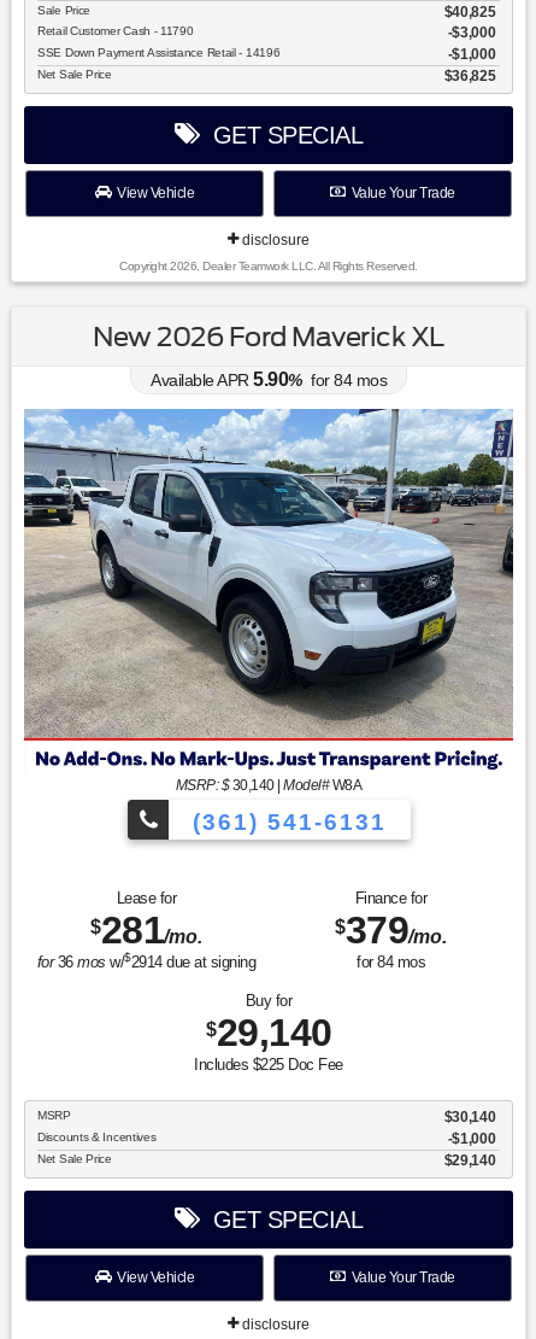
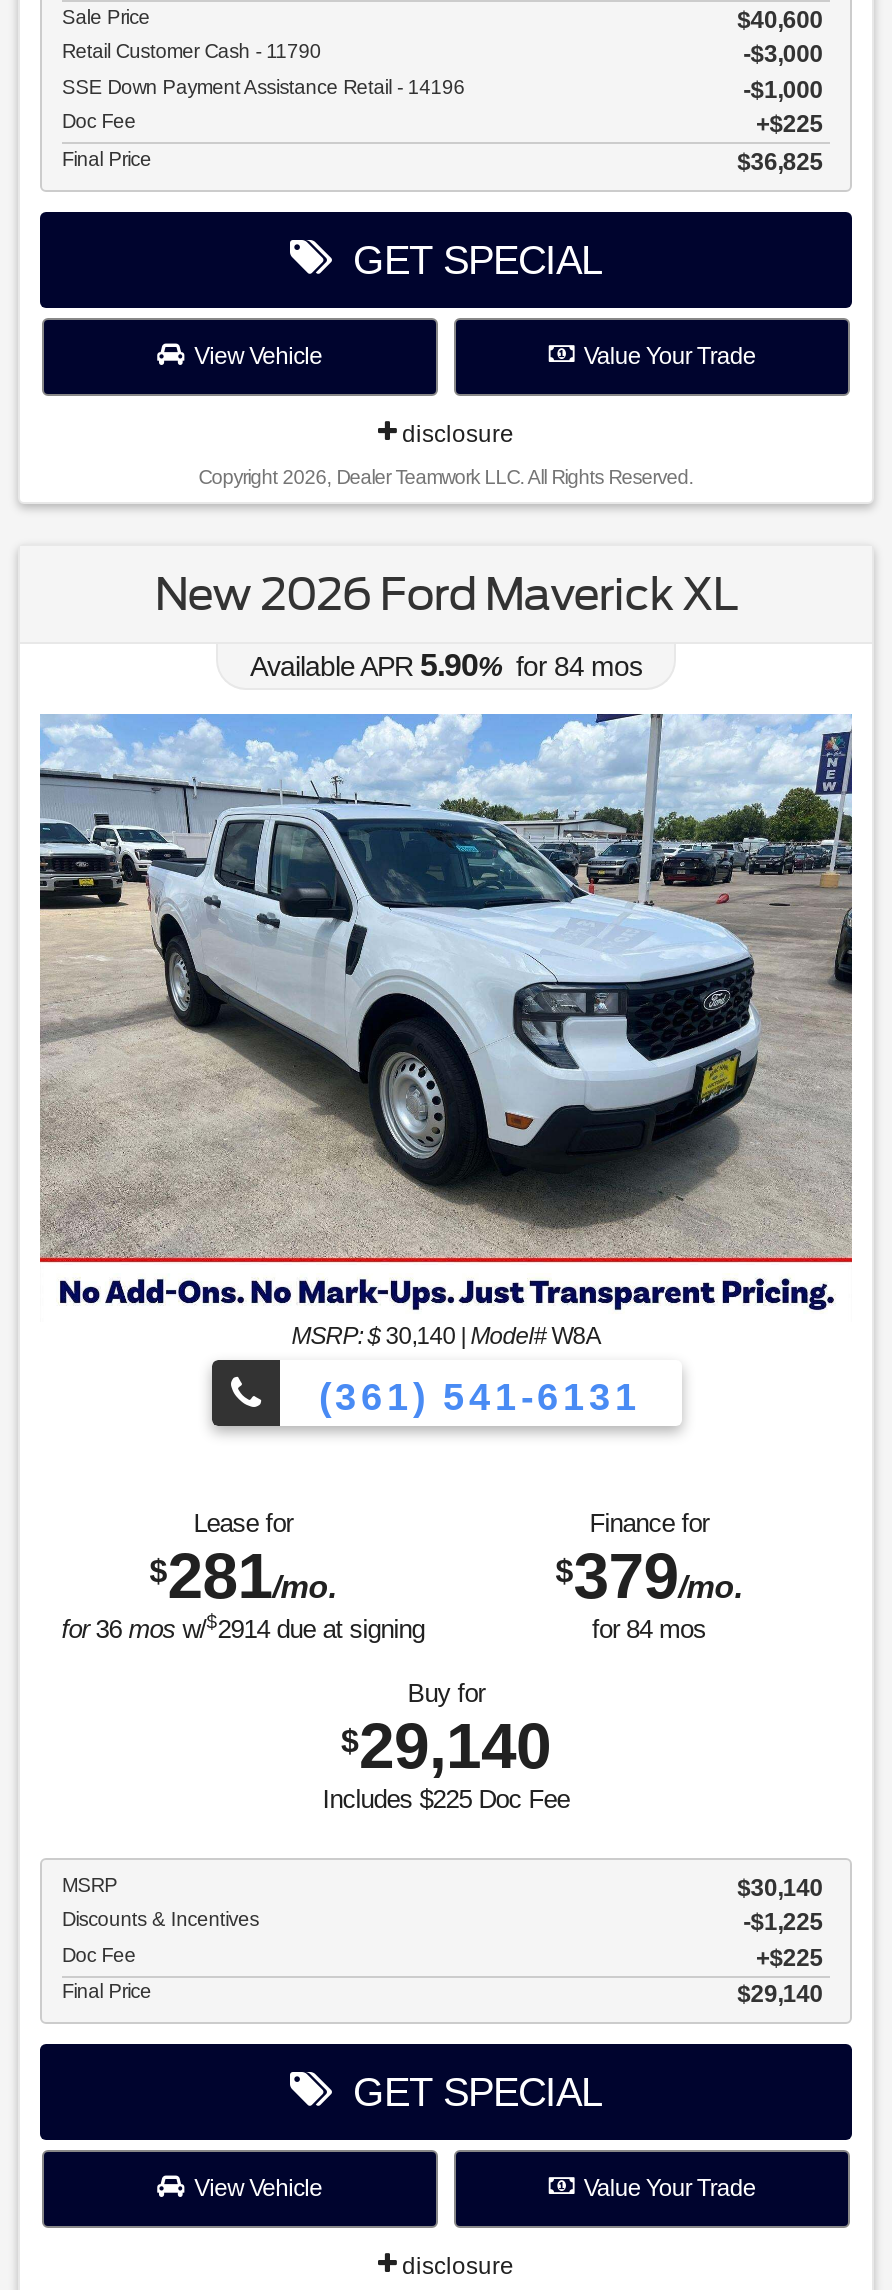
[444,3,496,20] $40,825 -> [737,5,823,33] $40,600
[37,68,115,81] Net Sale Price -> [62,110,823,169] Doc Fee | $225 | Final Price
[37,1130,496,1166] -$1,000 | Net Sale Price -> [62,1908,823,2002] -$1,225 | Doc Fee | $225 | Final Price

